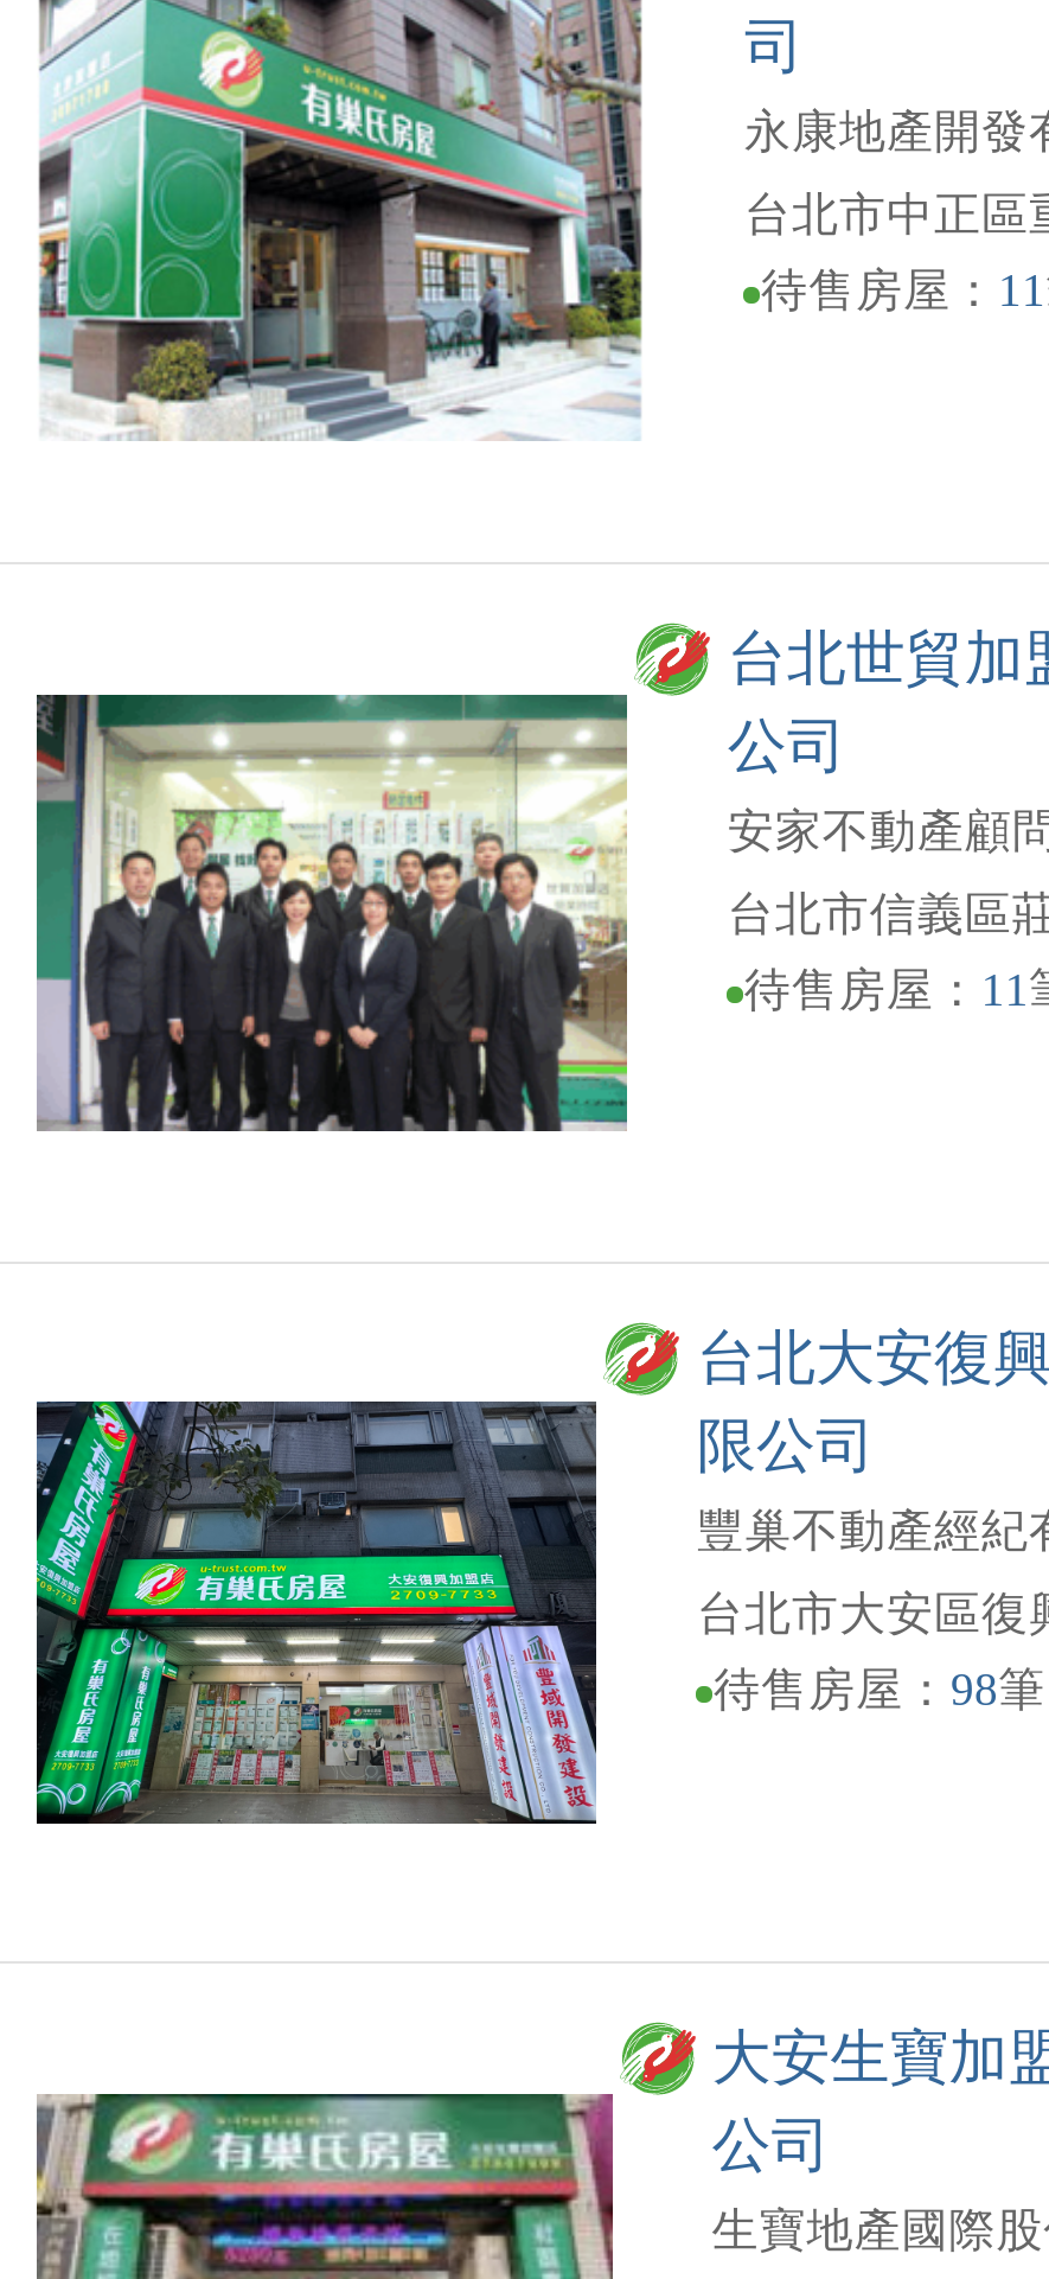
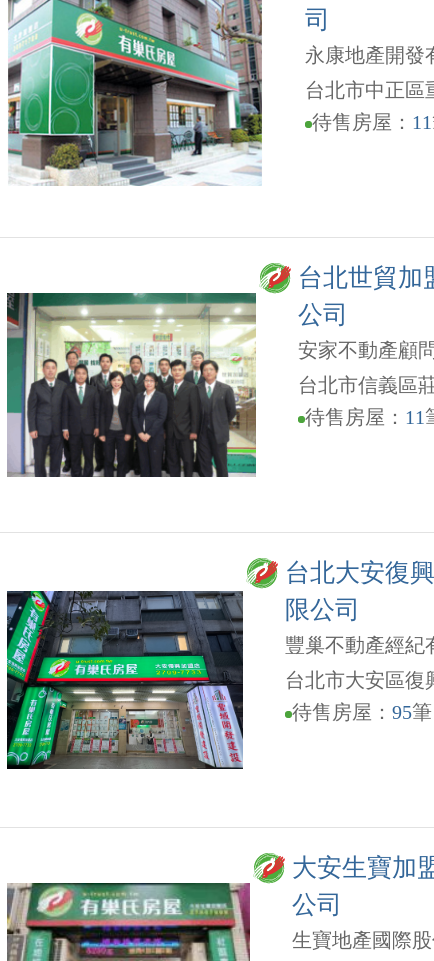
[713,1665,1045,1715] 待售房屋：98筆 -> [292,702,432,723] 待售房屋：95筆

